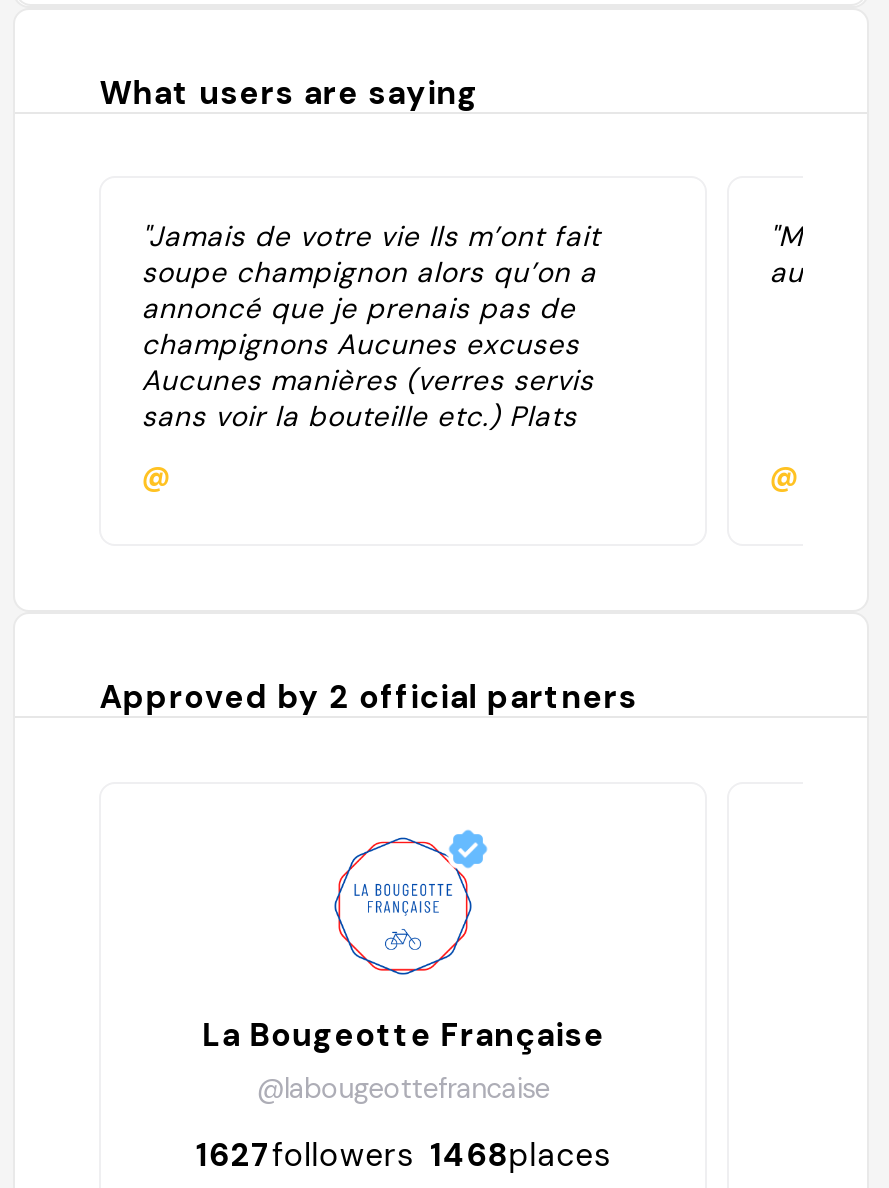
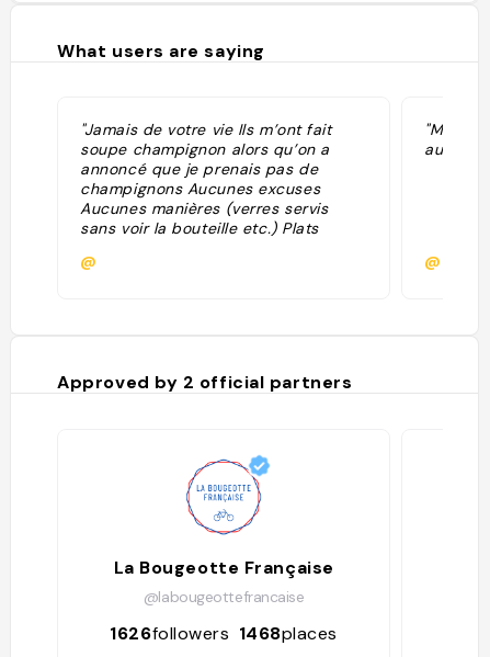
[196,1133,611,1175] 1627followers 1468places -> [110,621,338,644] 1626followers 1468places

